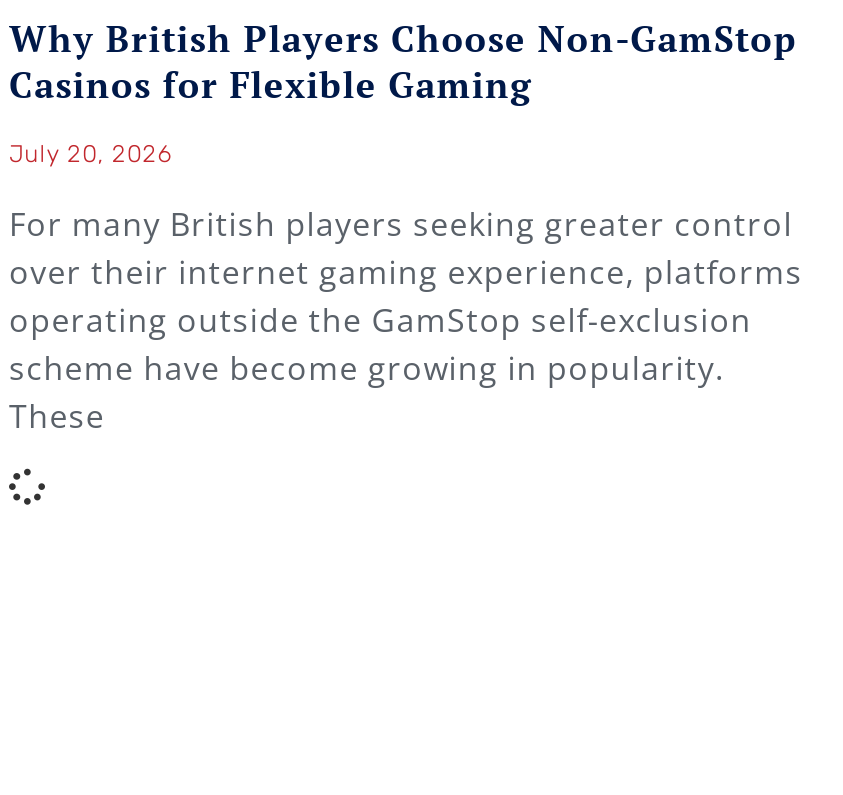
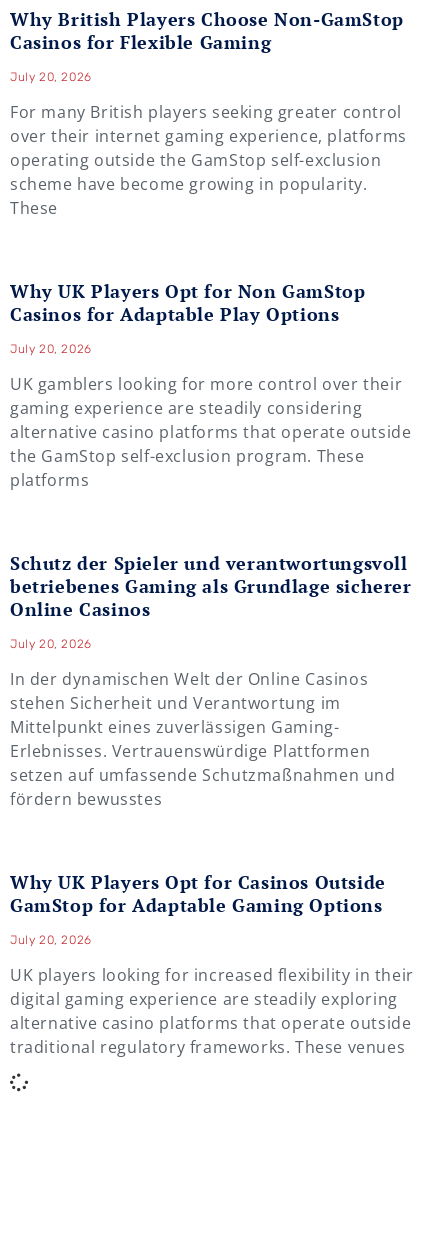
none -> [10,279,414,1058] Why UK Players Opt for Non GamStop | Casinos for Adaptable Play Options | July 20, 2026 | UK gamblers looking for more control over their | gaming experience are steadily considering | alternative casino platforms that operate outside | the GamStop self-exclusion program. These | platforms | Schutz der Spieler und verantwortungsvoll | betriebenes Gaming als Grundlage sicherer | Online Casinos | July 20, 2026 | In der dynamischen Welt der Online Casinos | stehen Sicherheit und Verantwortung im | Mittelpunkt eines zuverlässigen Gaming- | Erlebnisses. Vertrauenswürdige Plattformen | setzen auf umfassende Schutzmaßnahmen und | fördern bewusstes | Why UK Players Opt for Casinos Outside | GamStop for Adaptable Gaming Options | July 20, 2026 | UK players looking for increased flexibility in their | digital gaming experience are steadily exploring | alternative casino platforms that operate outside | traditional regulatory frameworks. These venues

